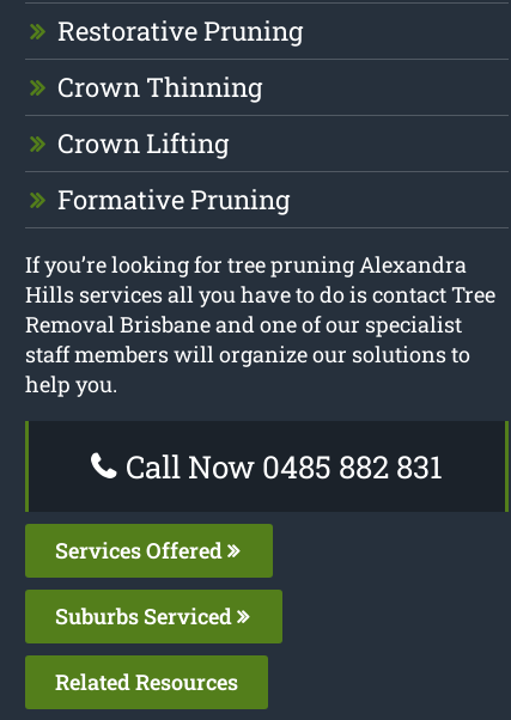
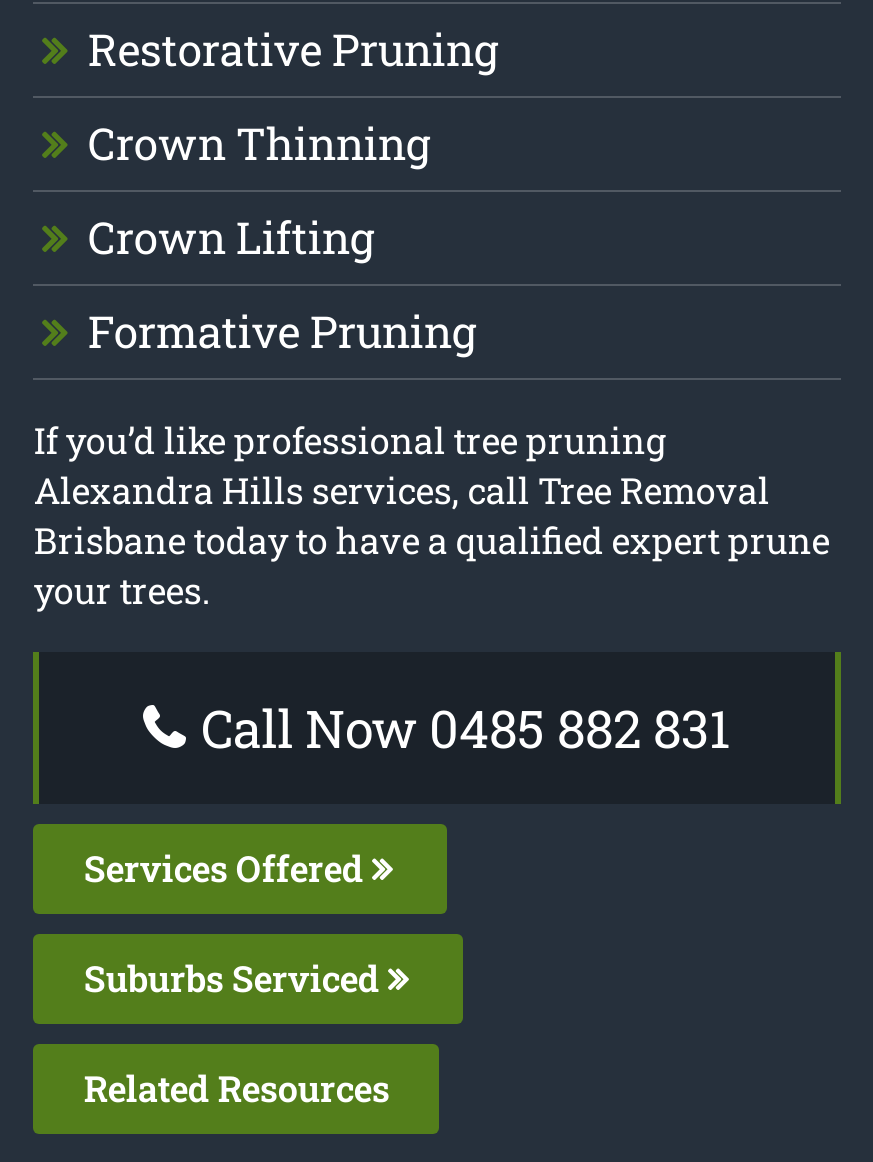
[26,250,496,398] If you’re looking for tree pruning Alexandra | Hills services all you have to do is contact Tree | Removal Brisbane and one of our specialist | staff members will organize our solutions to | help you. -> [34,416,830,614] If you’d like professional tree pruning | Alexandra Hills services, call Tree Removal | Brisbane today to have a qualified expert prune | your trees.

